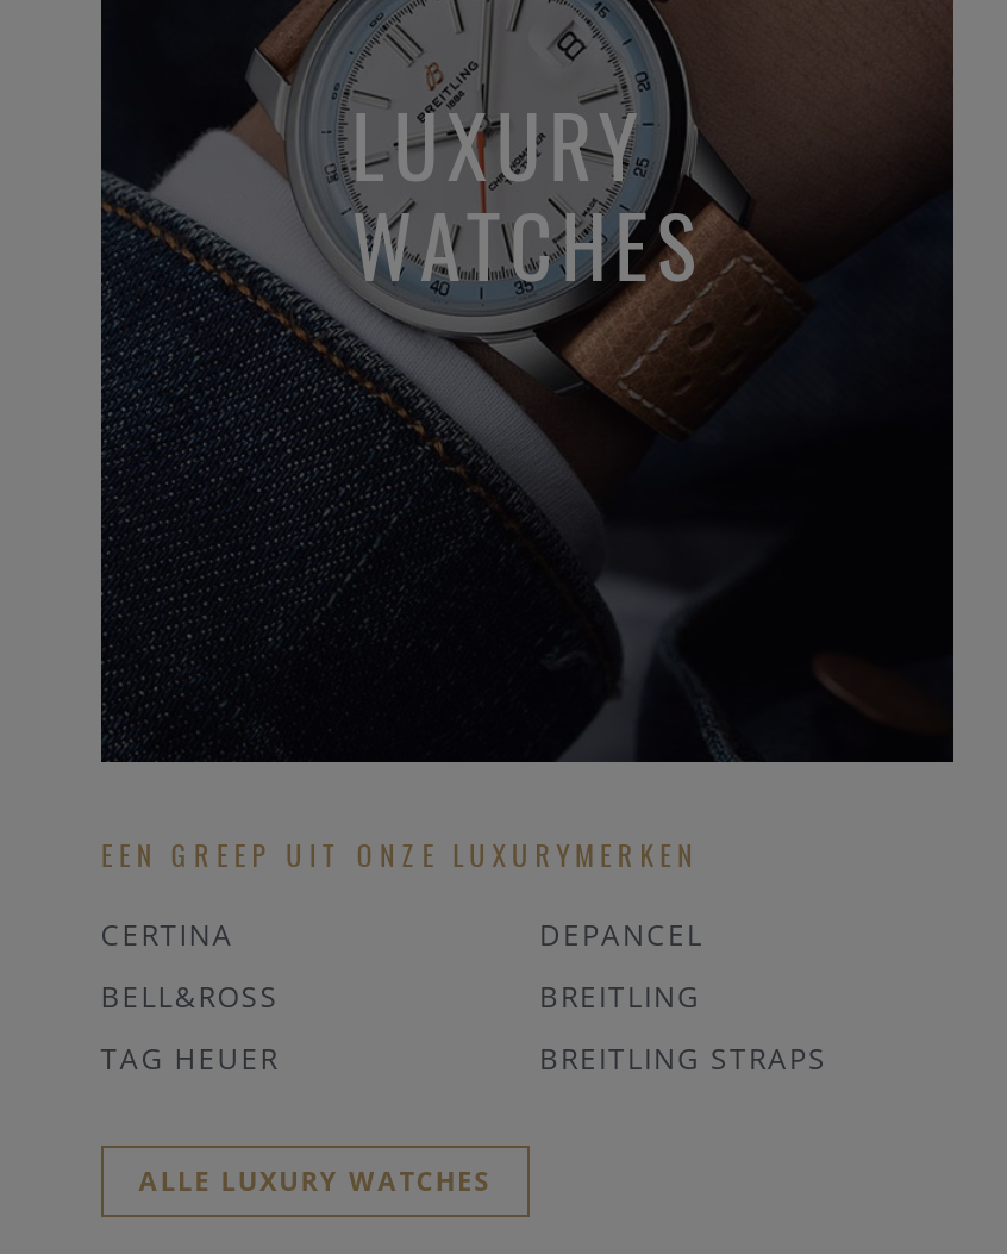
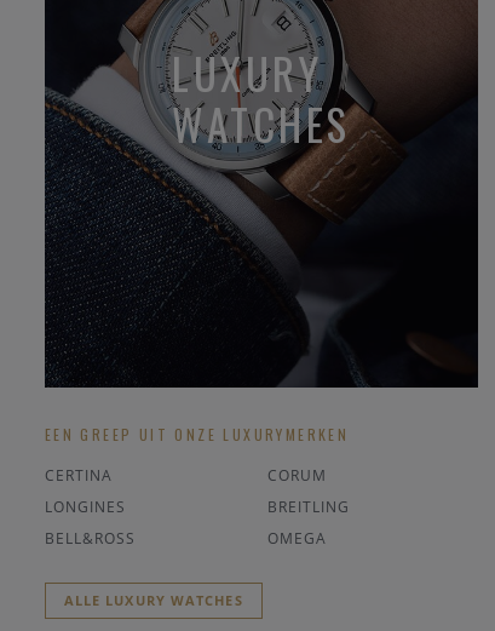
[539,914,703,955] DEPANCEL -> [267,465,327,485] CORUM
[101,976,279,1017] BELL&ROSS -> [45,496,126,517] LONGINES
[101,1038,827,1078] TAG HEUER | BREITLING STRAPS -> [45,528,327,548] BELL&ROSS | OMEGA

